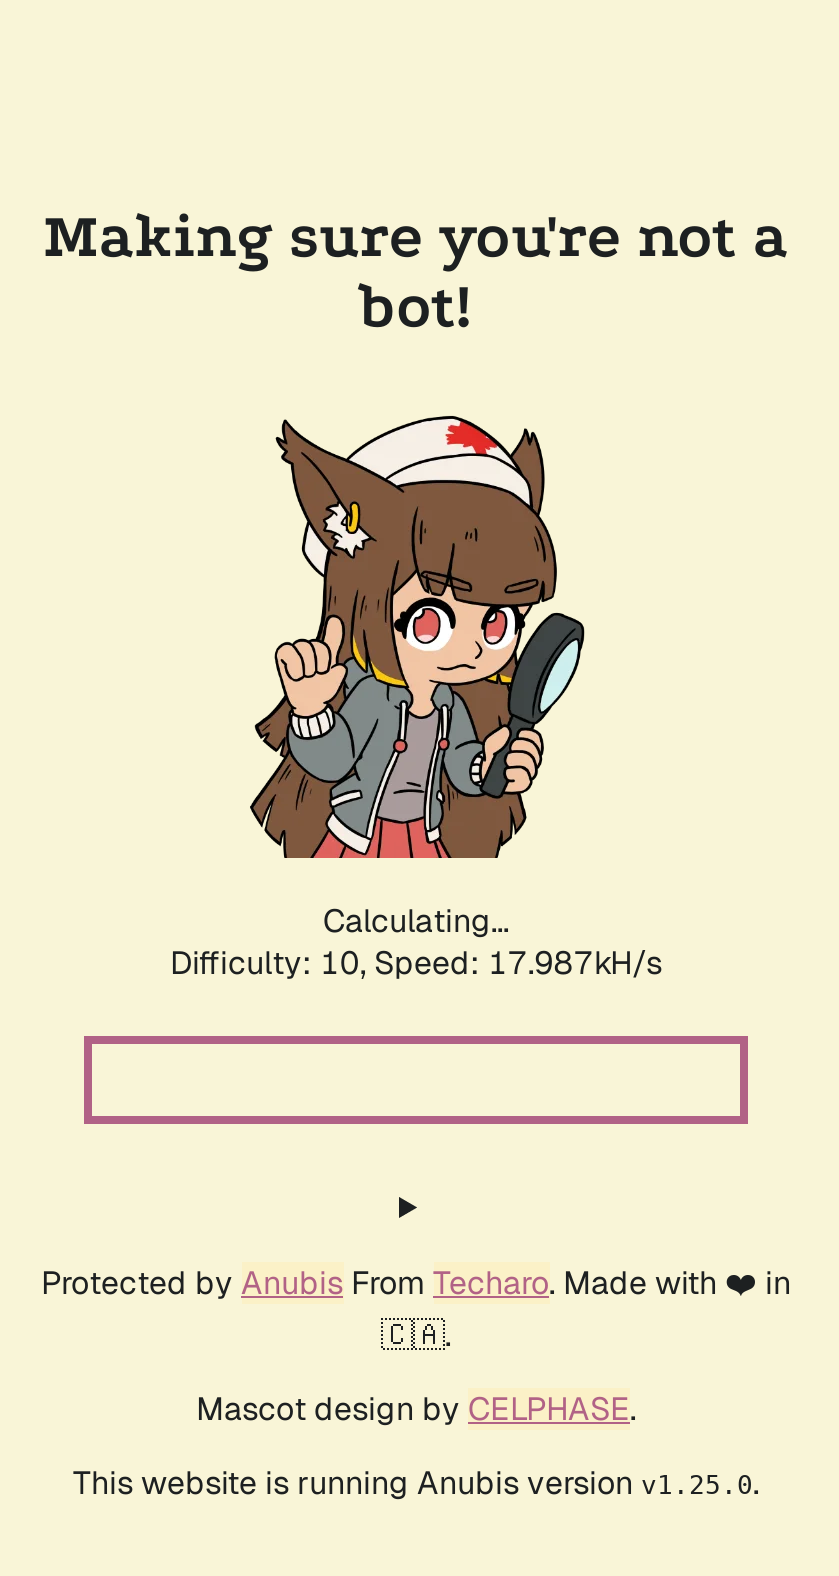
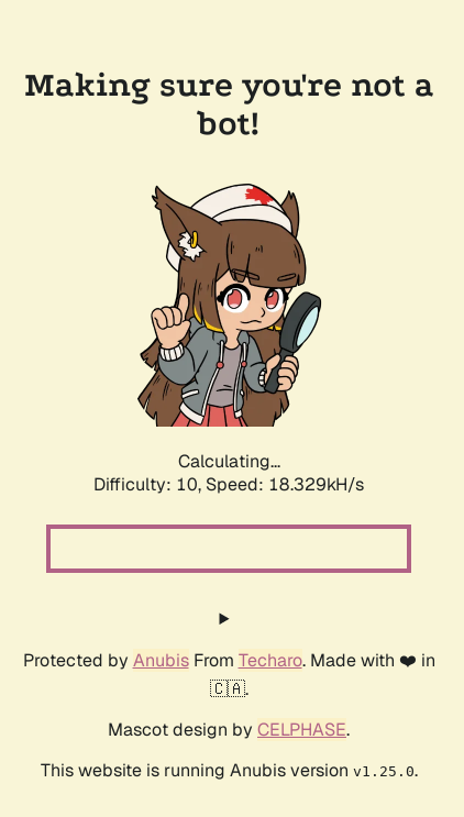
[170,942,662,984] Difficulty: 10, Speed: 17.987kH/s -> [93,473,364,496] Difficulty: 10, Speed: 18.329kH/s

